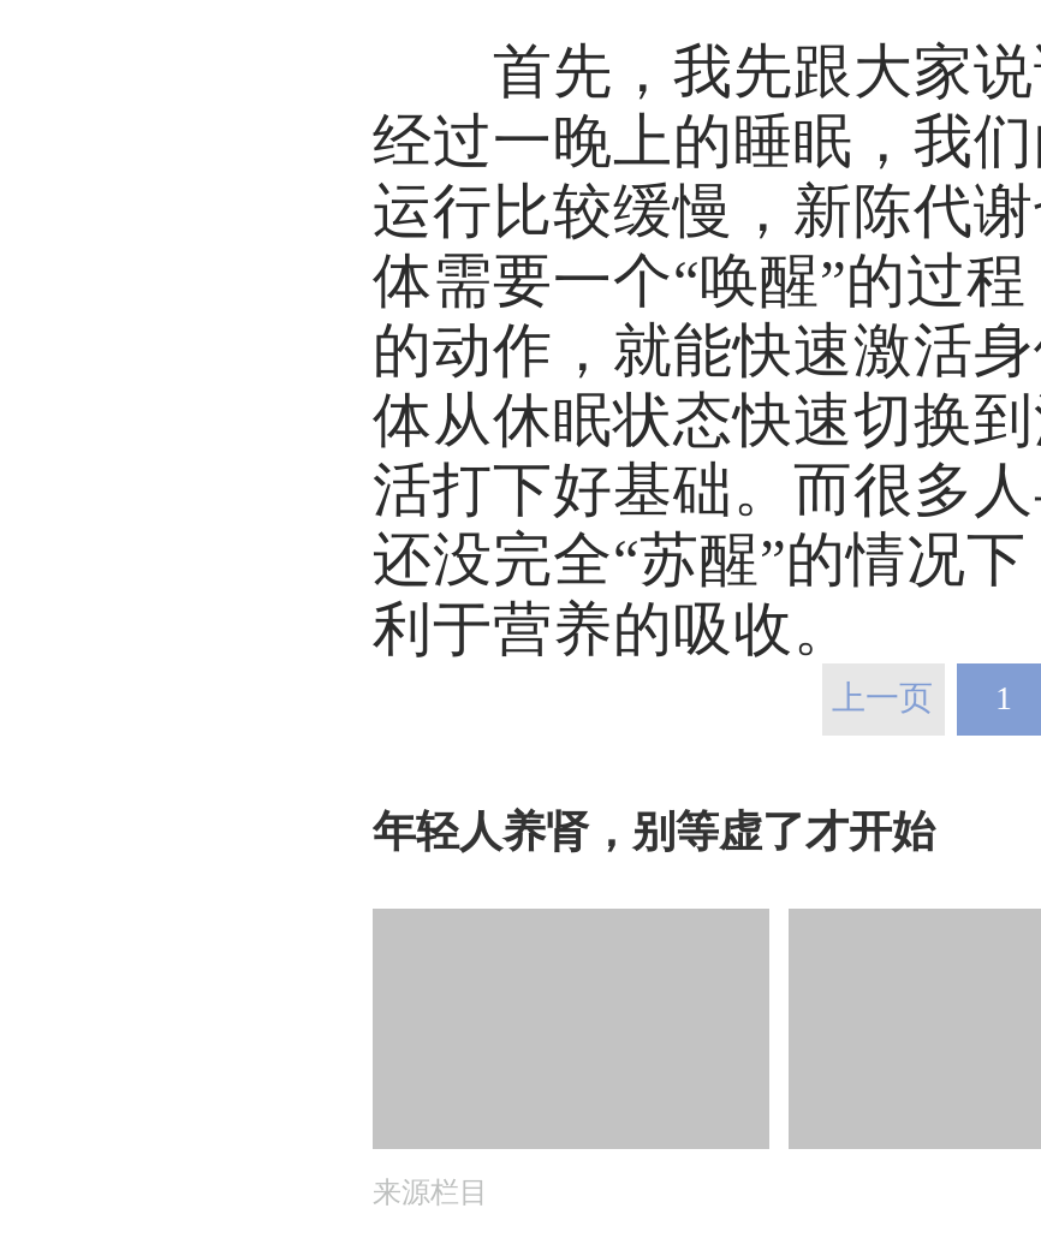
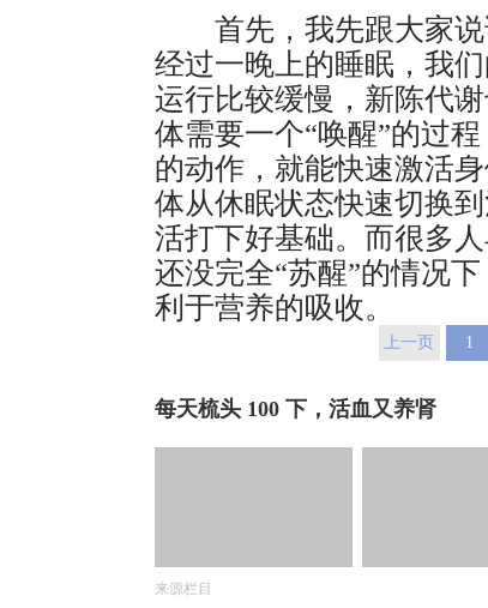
[373,808,935,856] 年轻人养肾，别等虚了才开始 -> [155,397,436,421] 每天梳头 100 下，活血又养肾

